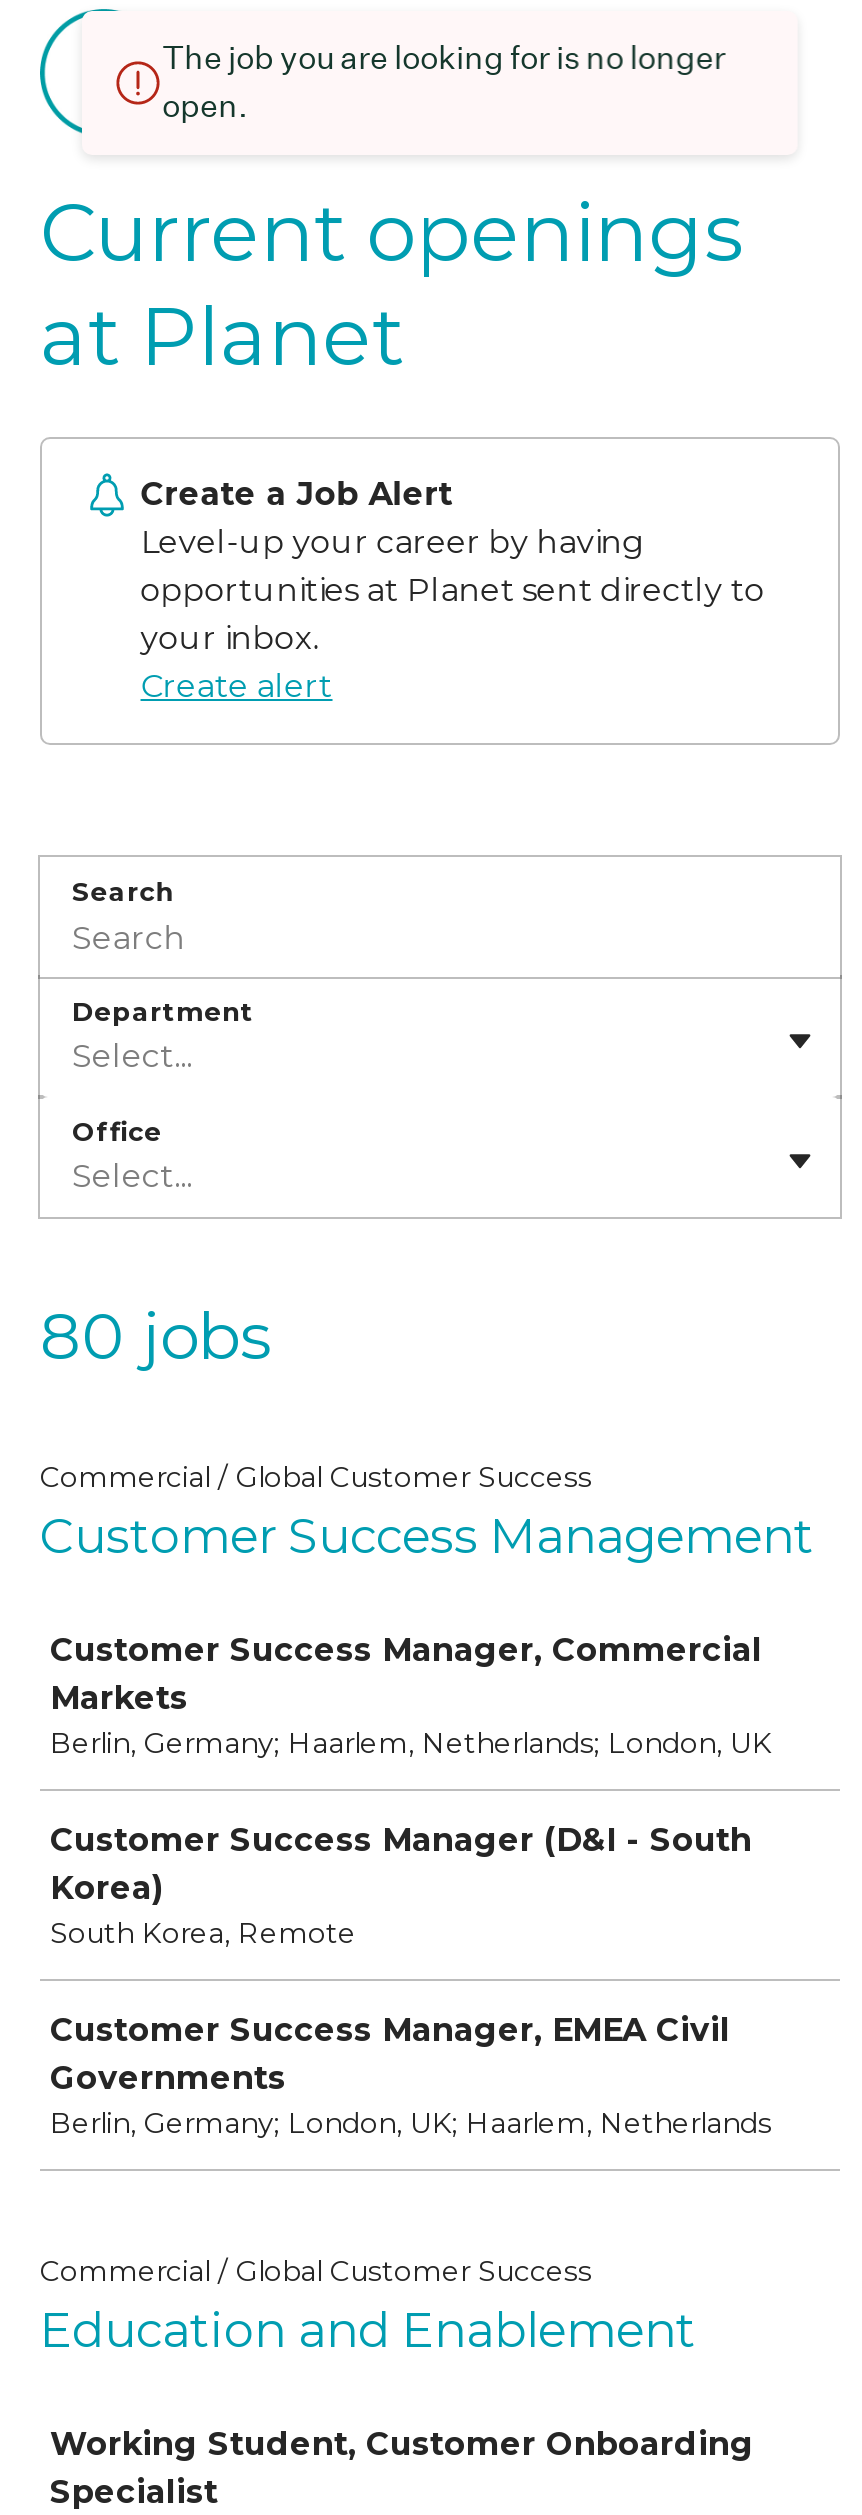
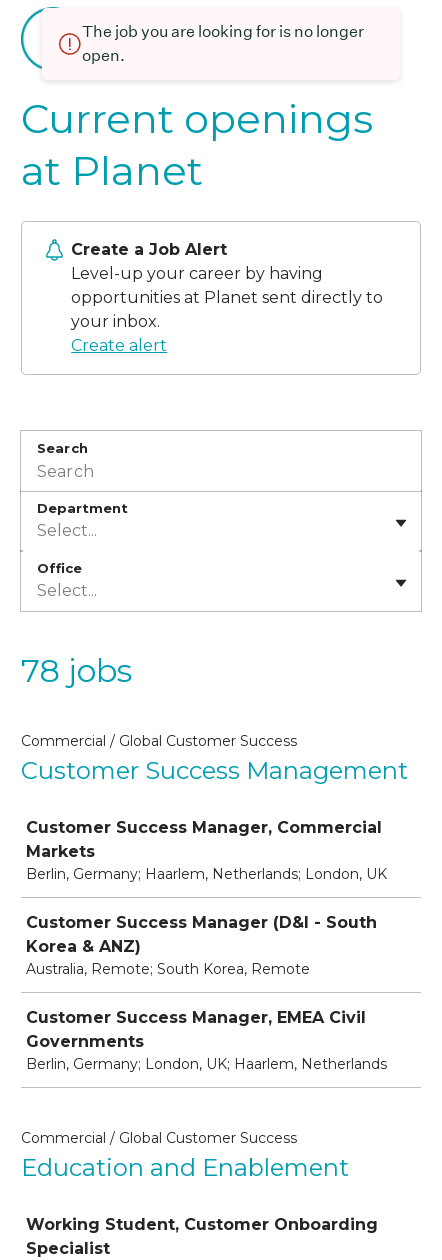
[40,1297,270,1375] 80 jobs -> [21,651,132,690] 78 jobs
[50,1869,356,1951] Korea) | South Korea, Remote -> [26,937,310,978] Korea & ANZ) | Australia, Remote; South Korea, Remote

